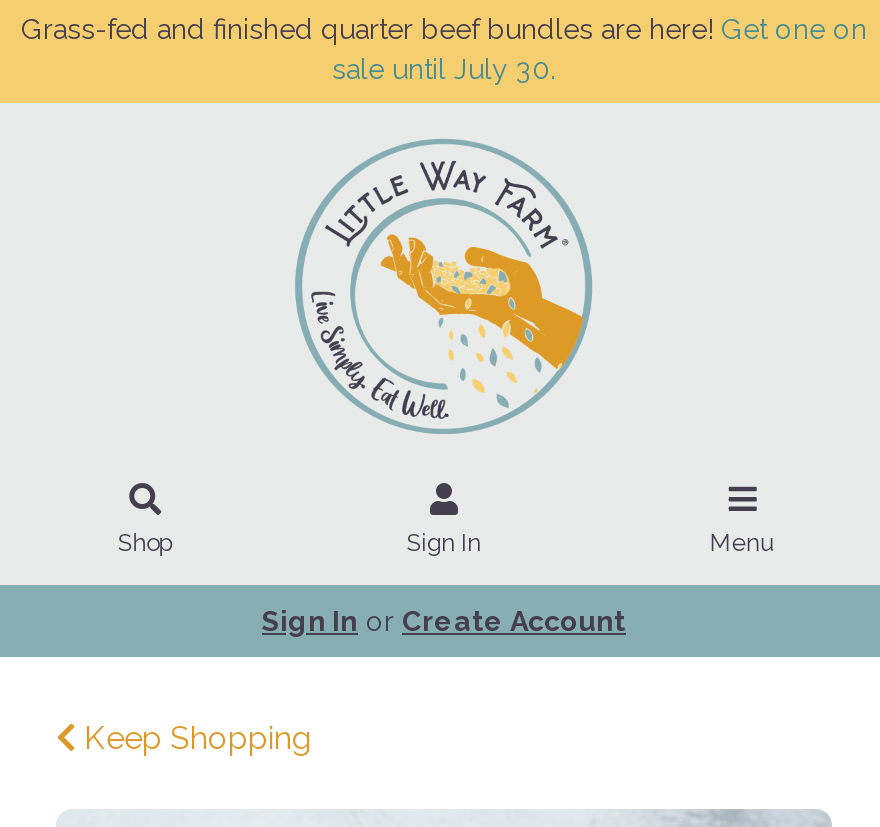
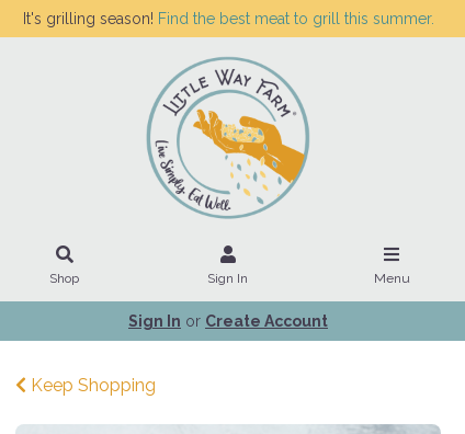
[21,13,867,85] Grass-fed and finished quarter beef bundles are here! Get one on | sale until July 30. -> [22,10,434,27] It's grilling season! Find the best meat to grill this summer.

